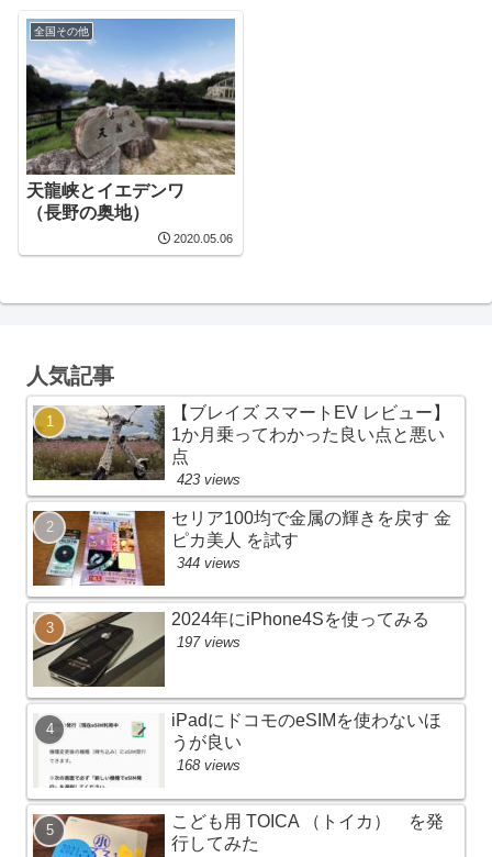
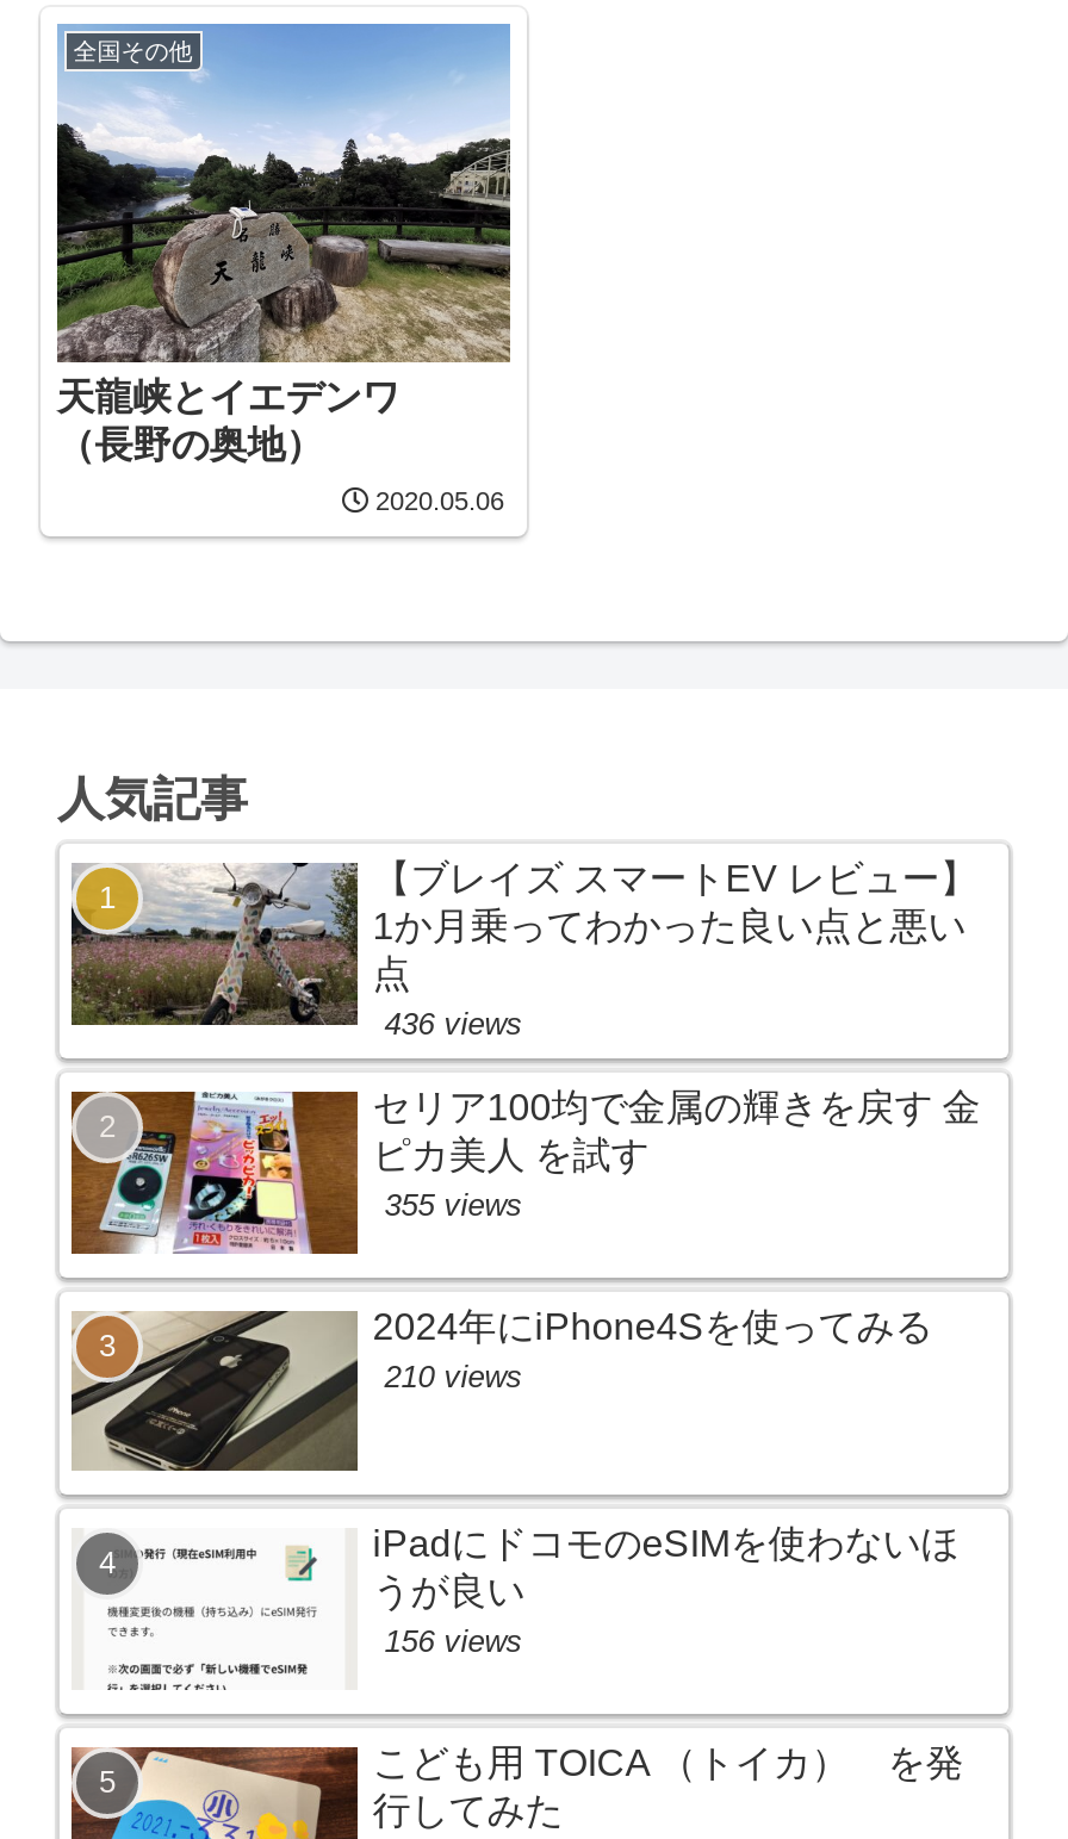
[177,471,241,488] 423 views -> [384,1006,523,1042] 436 views
[177,555,241,571] 344 views -> [384,1188,523,1223] 355 views
[177,634,241,650] 197 views -> [384,1358,523,1394] 210 views
[177,757,241,773] 168 views -> [384,1624,523,1660] 156 views

